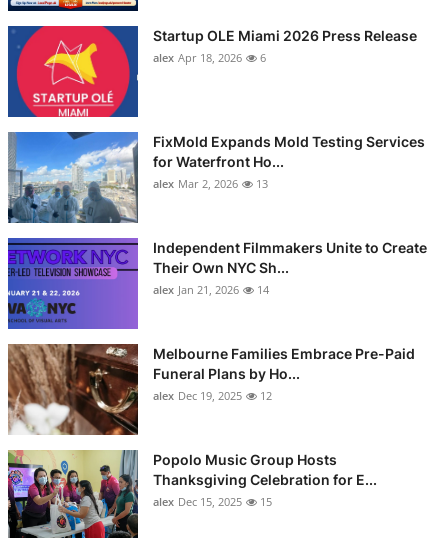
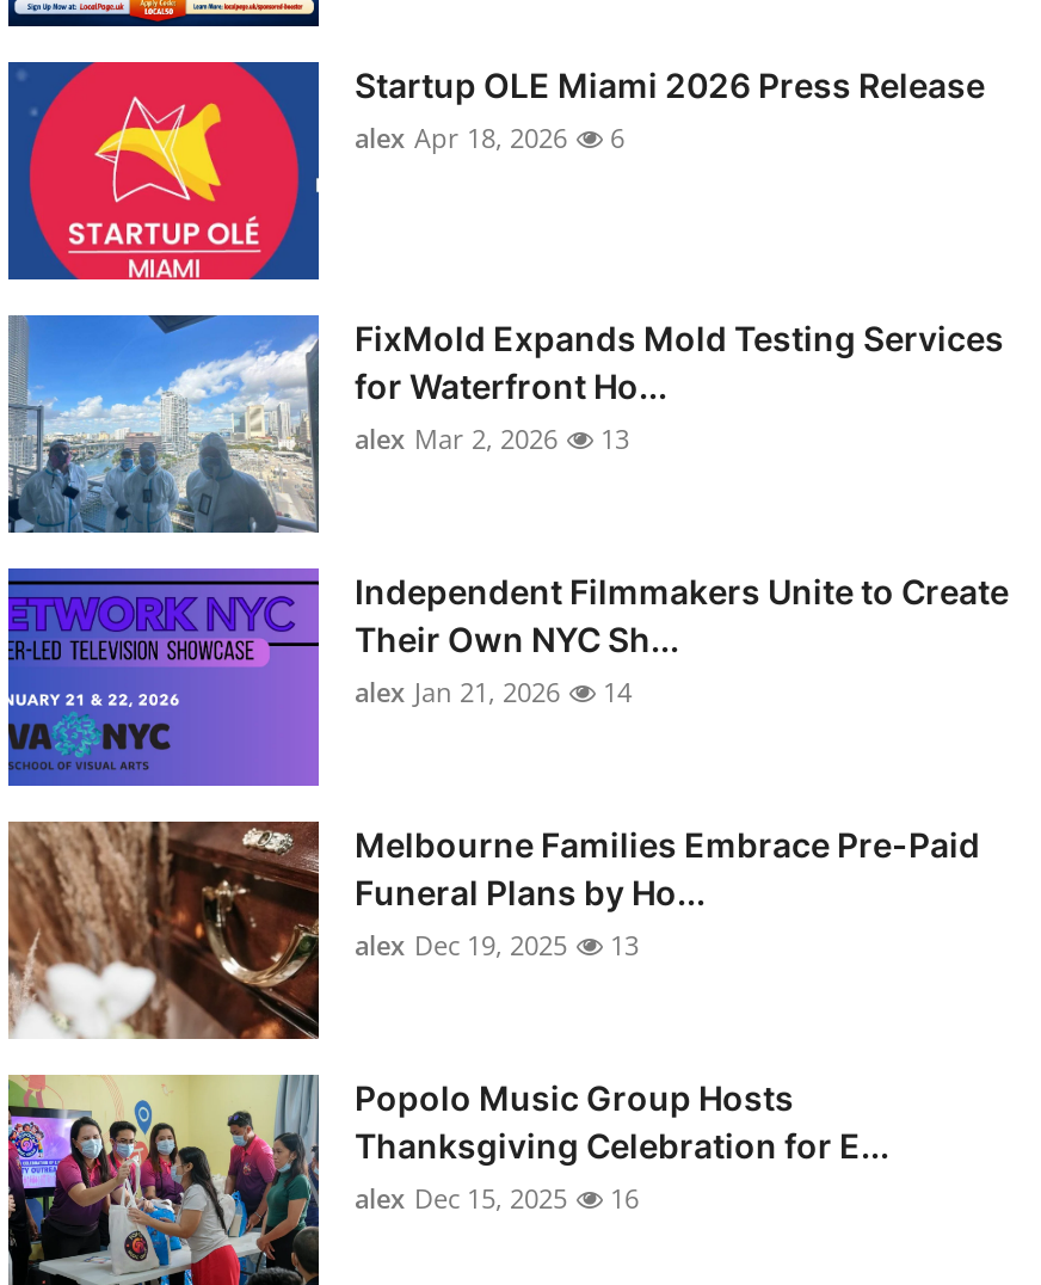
[153,388,272,403] alex Dec 19, 2025 12 -> [355,927,639,963] alex Dec 19, 2025 13
[153,494,272,509] alex Dec 15, 2025 15 -> [355,1180,639,1216] alex Dec 15, 2025 16

